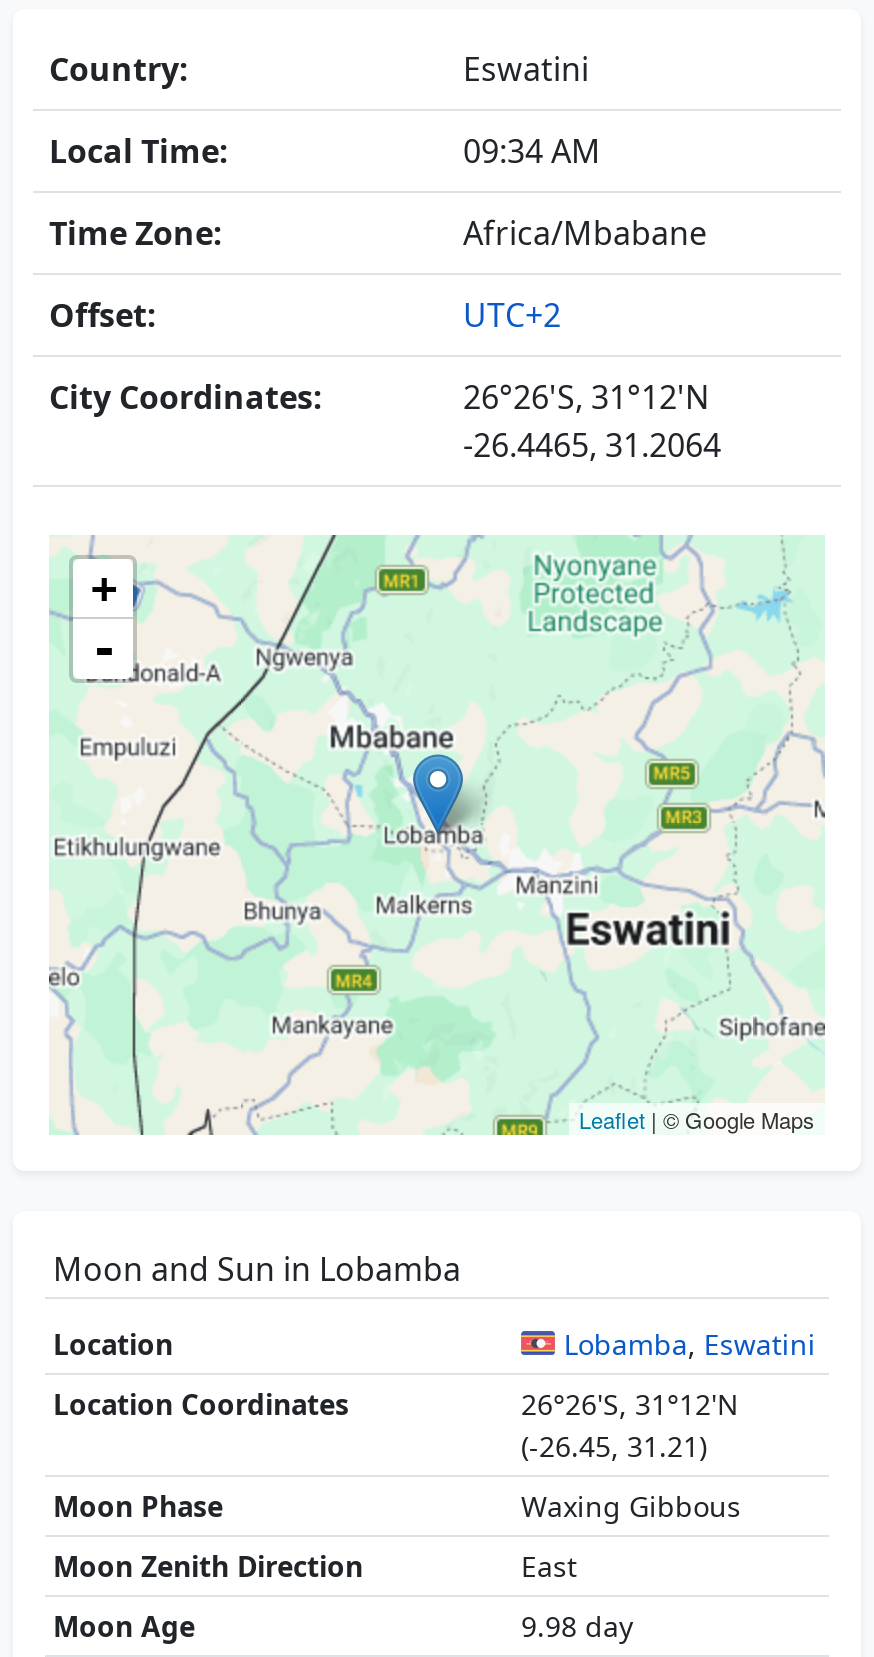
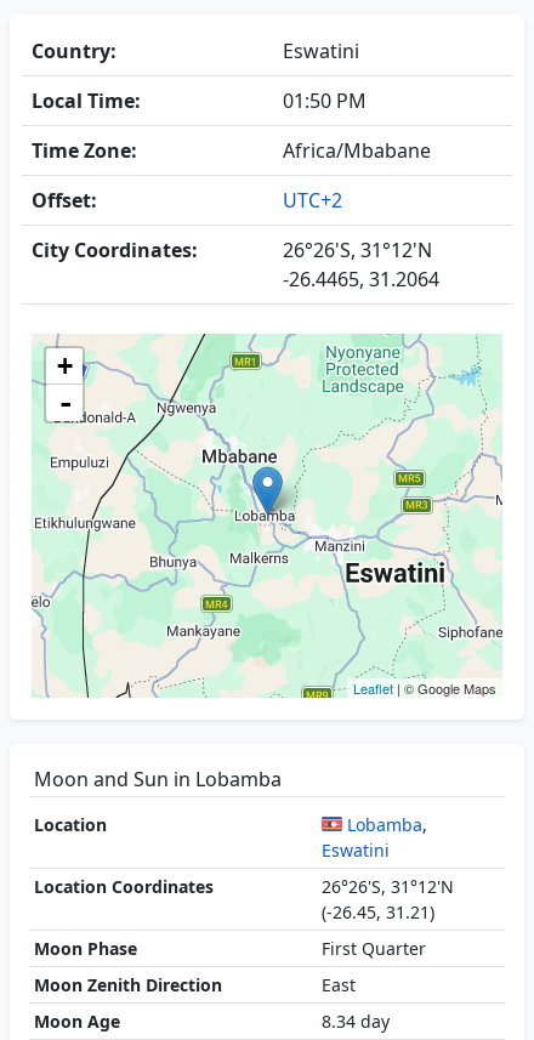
[463,129,601,173] 09:34 AM -> [283,87,367,114] 01:50 PM
[521,1487,741,1525] Waxing Gibbous -> [322,937,426,960] First Quarter
[521,1607,633,1645] 9.98 day -> [322,1010,390,1033] 8.34 day

